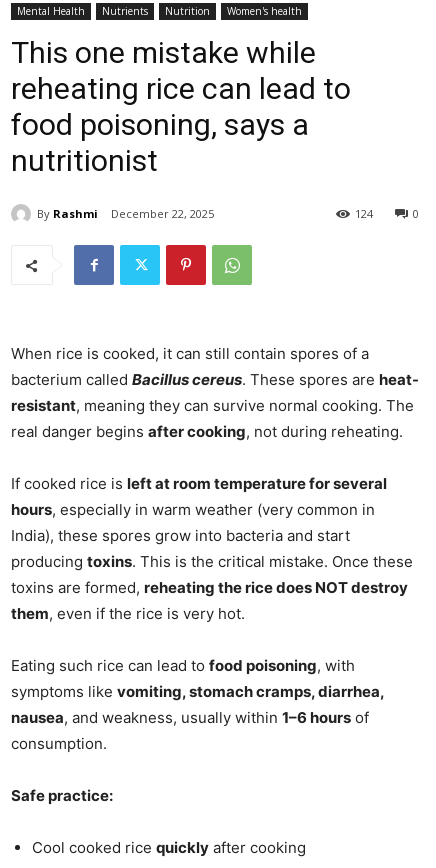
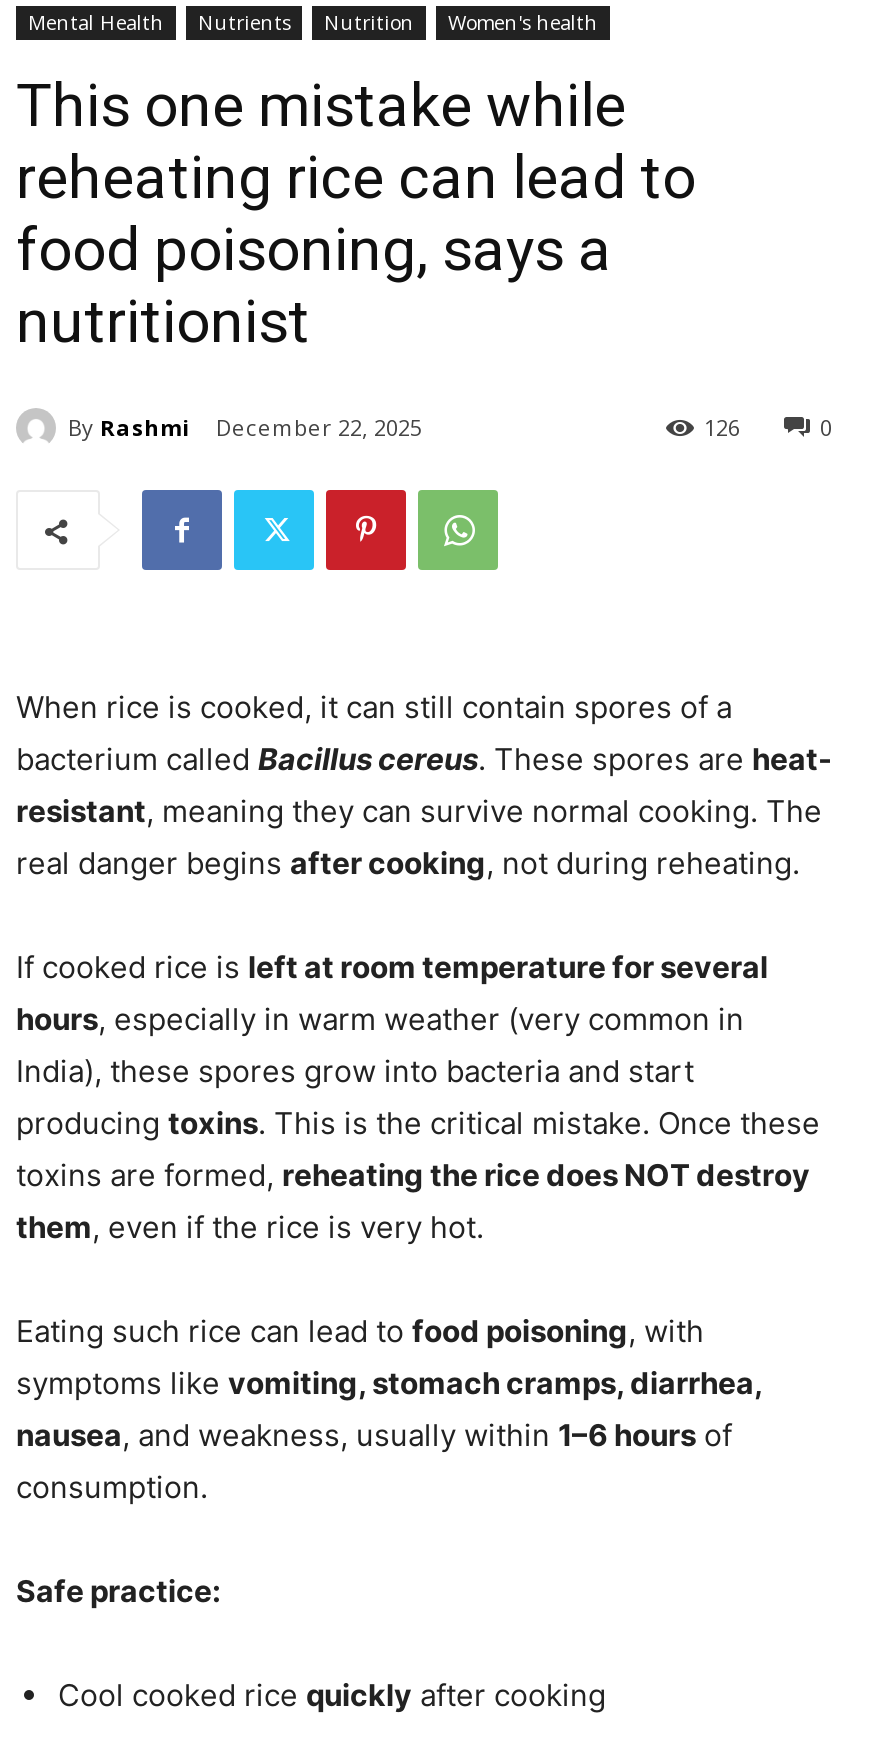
[355,206,373,221] 124 -> [704,412,740,442] 126

